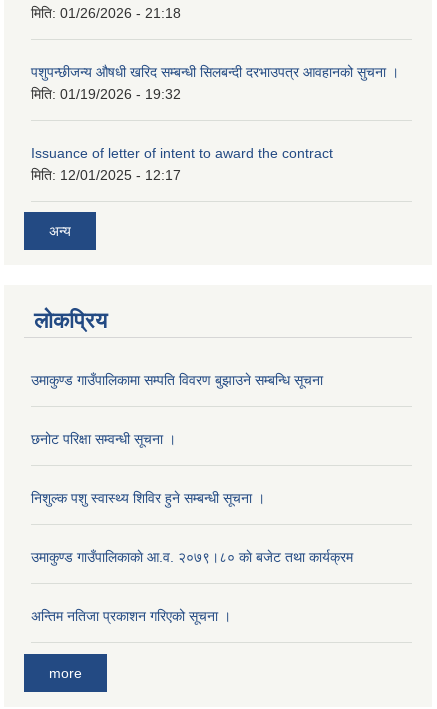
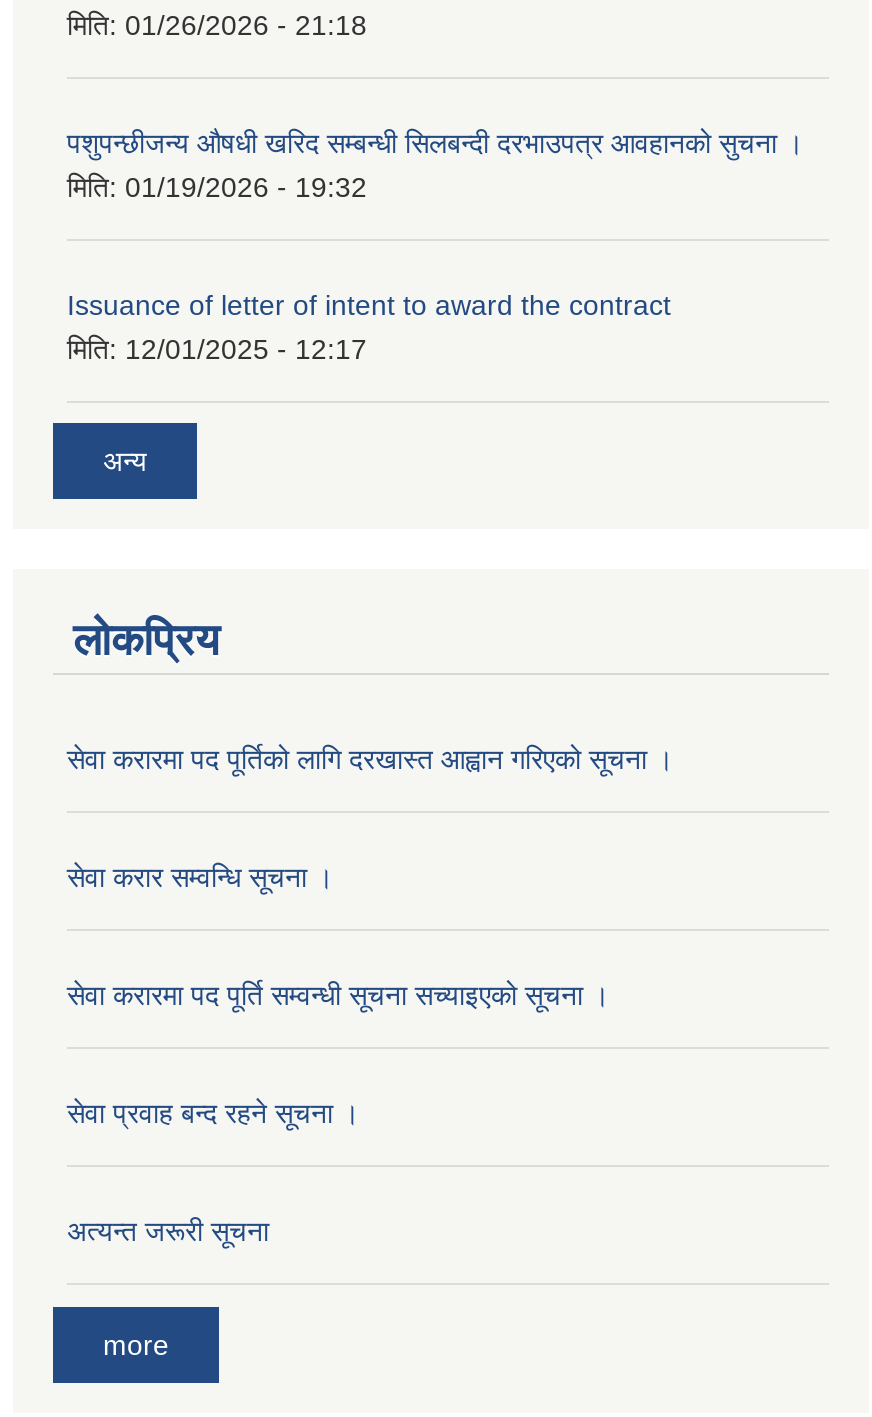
[31,372,323,388] उमाकुण्ड गाउँपालिकामा सम्पति विवरण बुझाउने सम्बन्धि सूचना -> [67,744,673,776] सेवा करारमा पद पूर्तिको लागि दरखास्त आह्वान गरिएको सूचना ।
[31,431,176,447] छनोट परिक्षा सम्वन्धी सूचना । -> [67,862,333,894] सेवा करार सम्वन्धि सूचना ।
[31,490,265,506] निशुल्क पशु स्वास्थ्य शिविर हुने सम्बन्धी सूचना । -> [67,980,609,1012] सेवा करारमा पद पूर्ति सम्वन्धी सूचना सच्याइएको सूचना ।
[31,549,353,565] उमाकुण्ड गाउँपालिकाकाे आ.व. २०७९।८० काे बजेट तथा कार्यक्रम -> [67,1098,359,1130] सेवा प्रवाह बन्द रहने सूचना ।
[31,608,231,624] अन्तिम नतिजा प्रकाशन गरिएको सूचना । -> [67,1216,269,1248] अत्यन्त जरूरी सूचना

